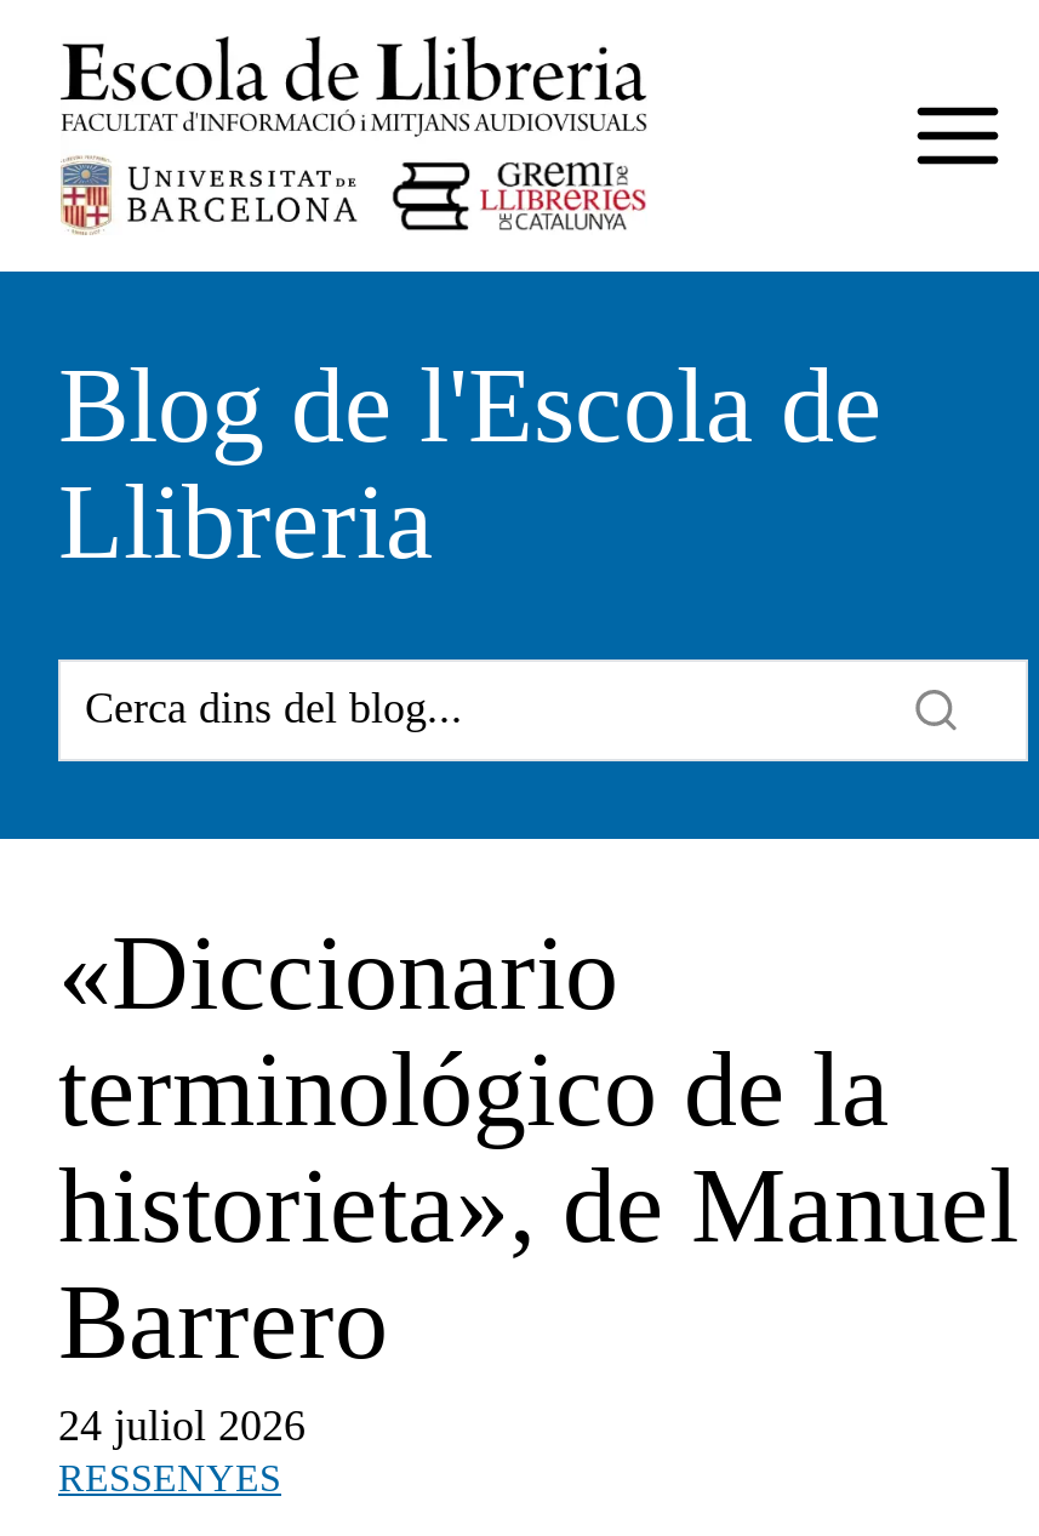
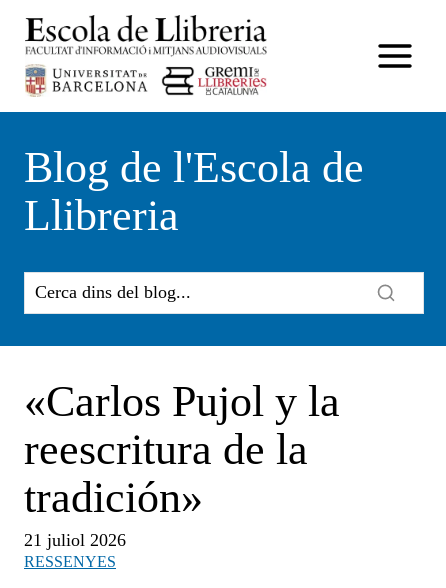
[58,913,1018,1449] «Diccionario | terminológico de la | historieta», de Manuel | Barrero | 24 juliol 2026 -> [24,377,340,550] «Carlos Pujol y la | reescritura de la | tradición» | 21 juliol 2026

